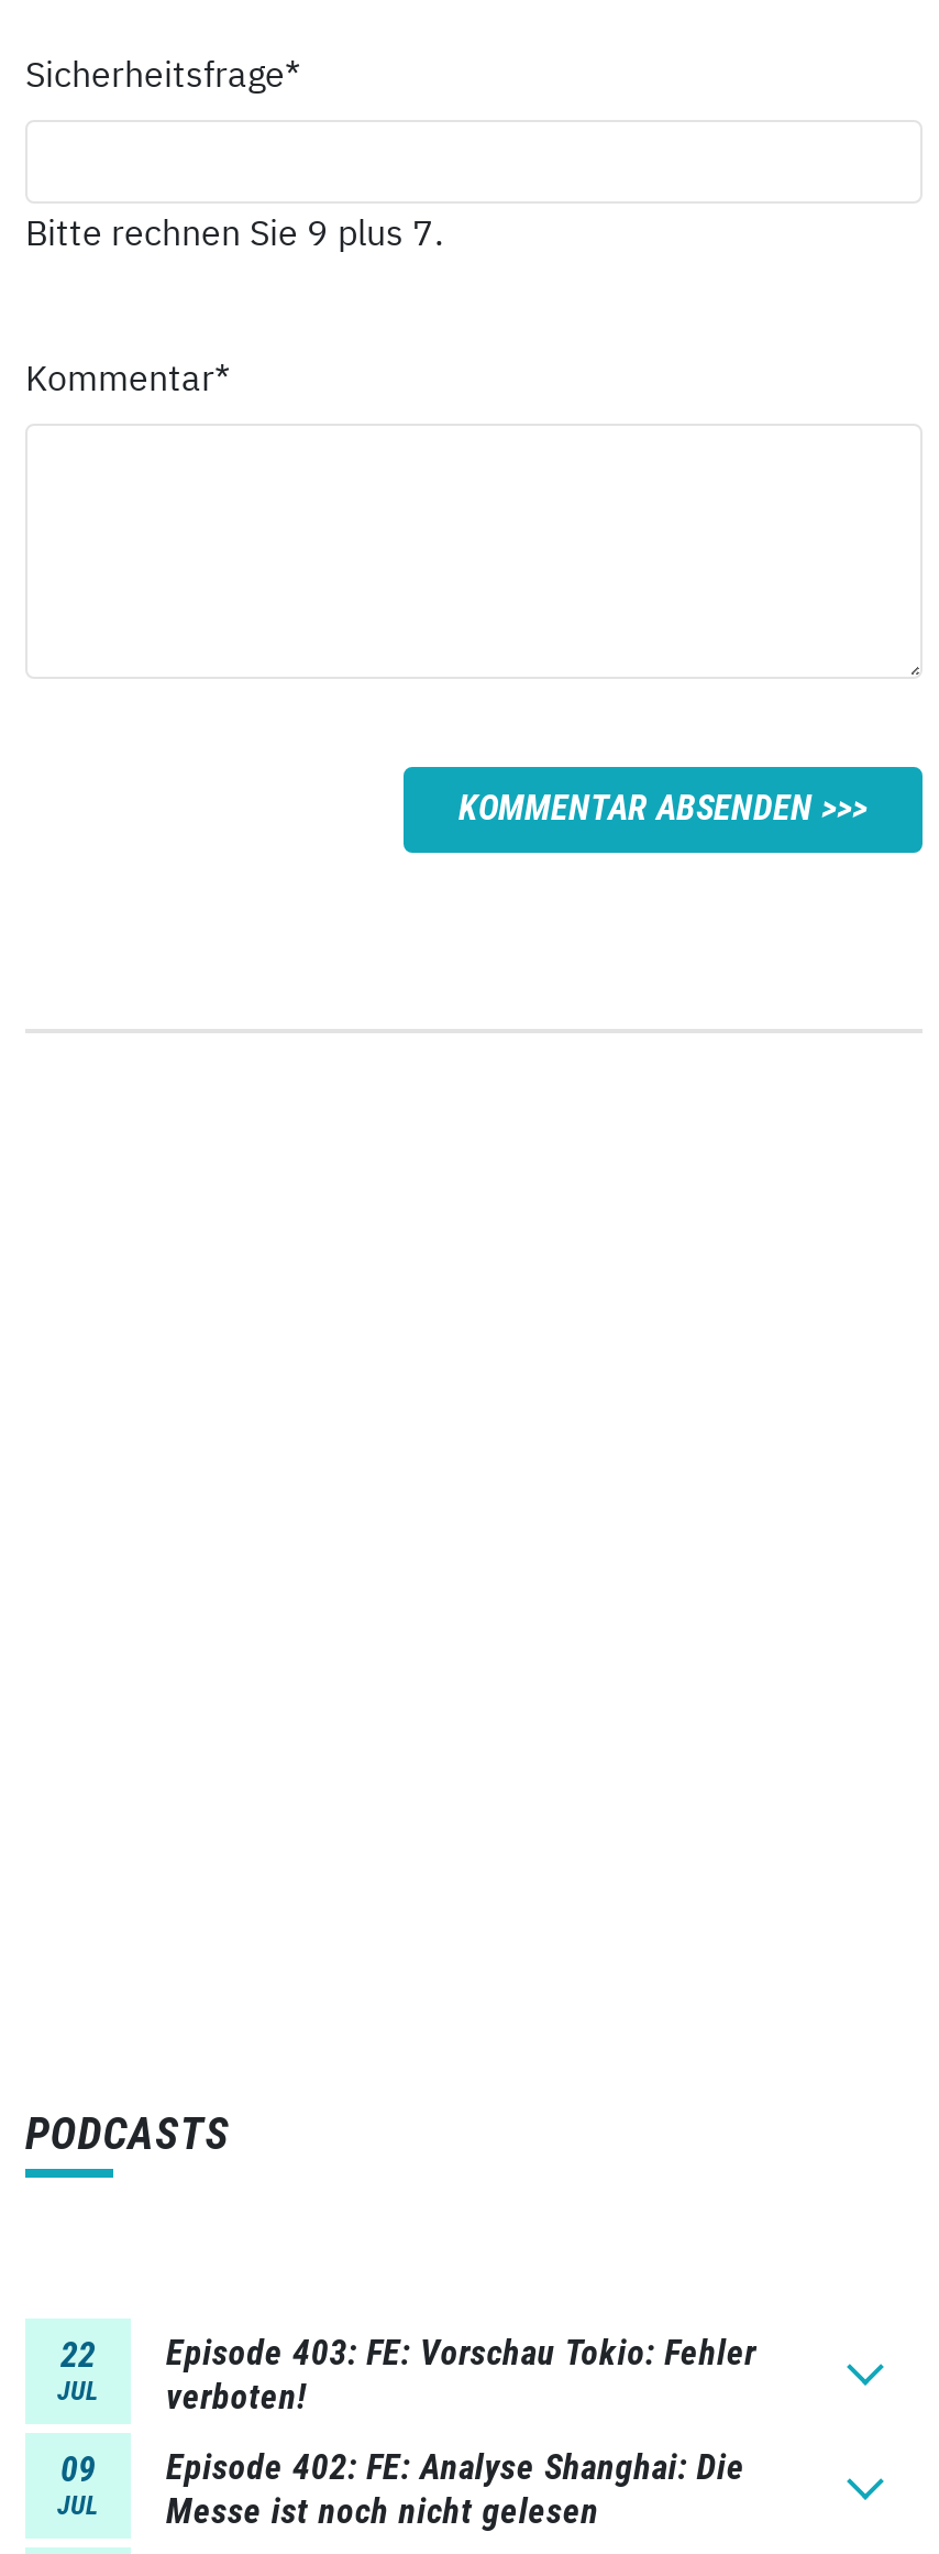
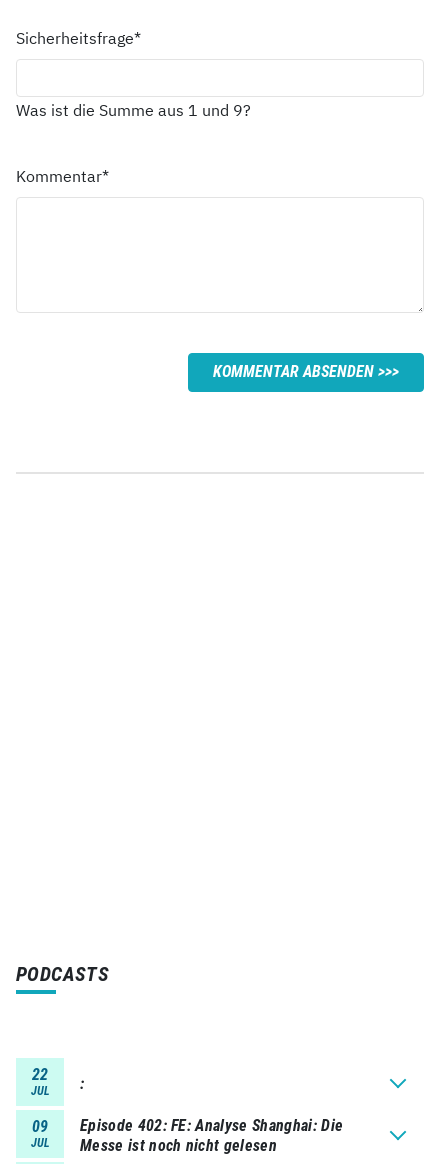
[25,210,443,254] Bitte rechnen Sie 9 plus 7. -> [16,100,251,120] Was ist die Summe aus 1 und 9?
[166,2332,756,2418] Episode 403 FE: Vorschau Tokio: Fehler | verboten! -> none

